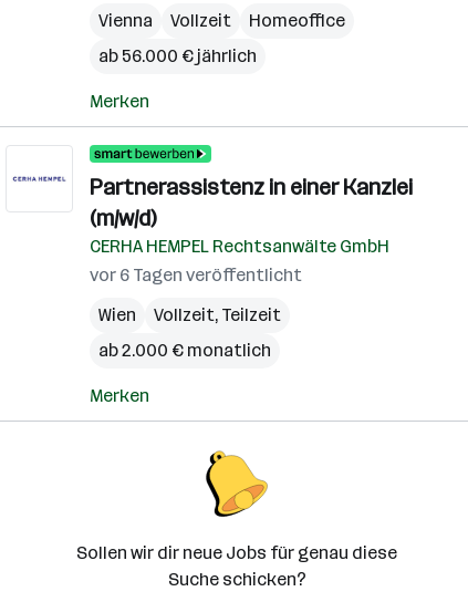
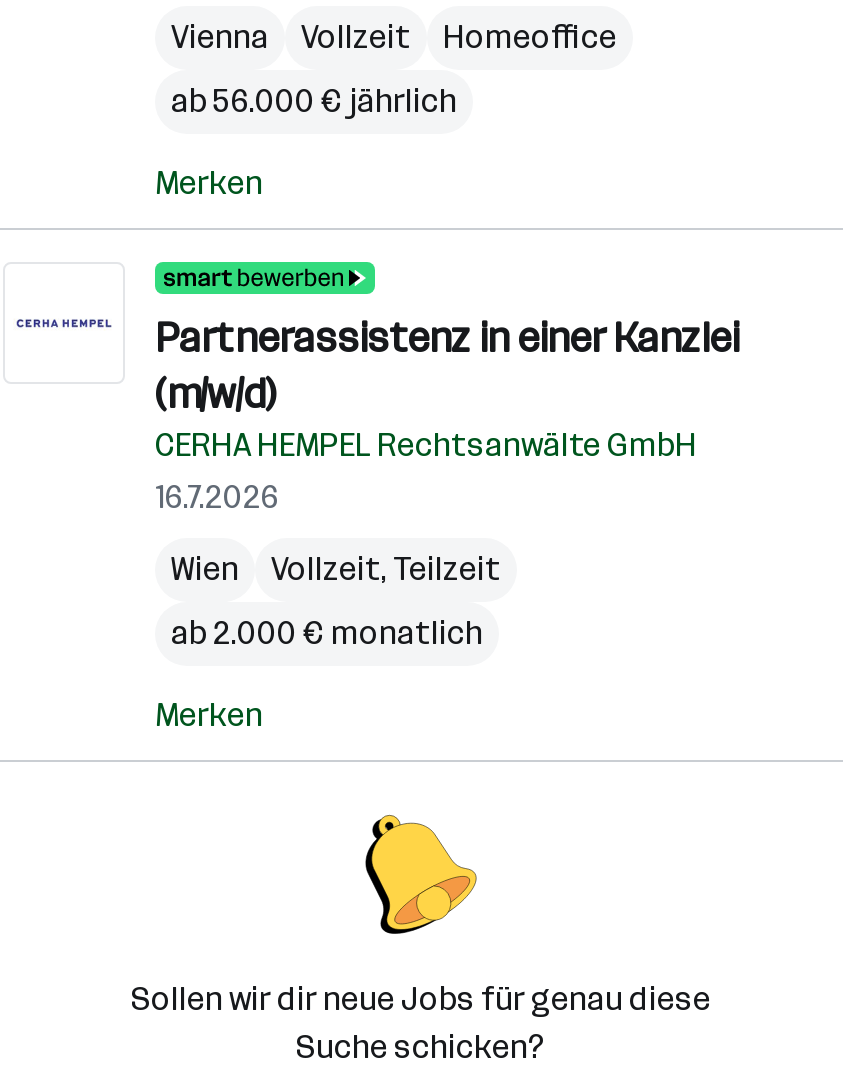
[90,264,302,286] vor 6 Tagen veröffentlicht -> [155,478,279,516] 16.7.2026

